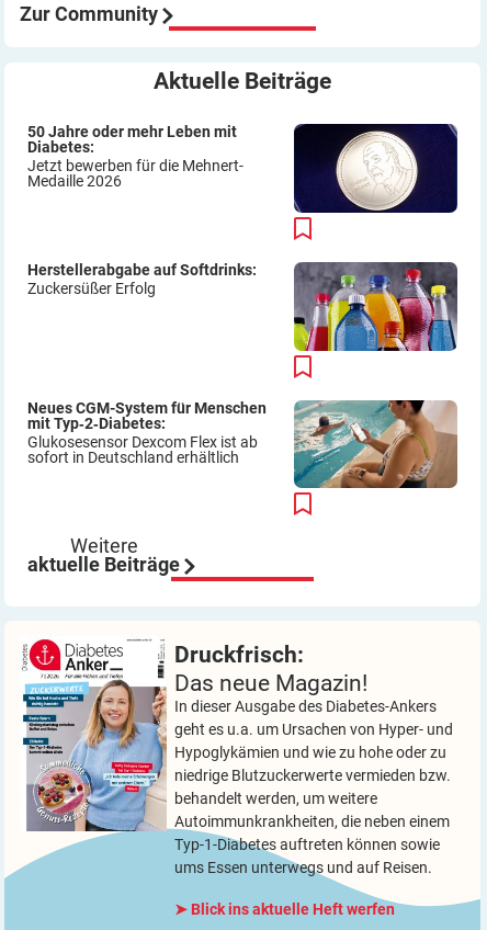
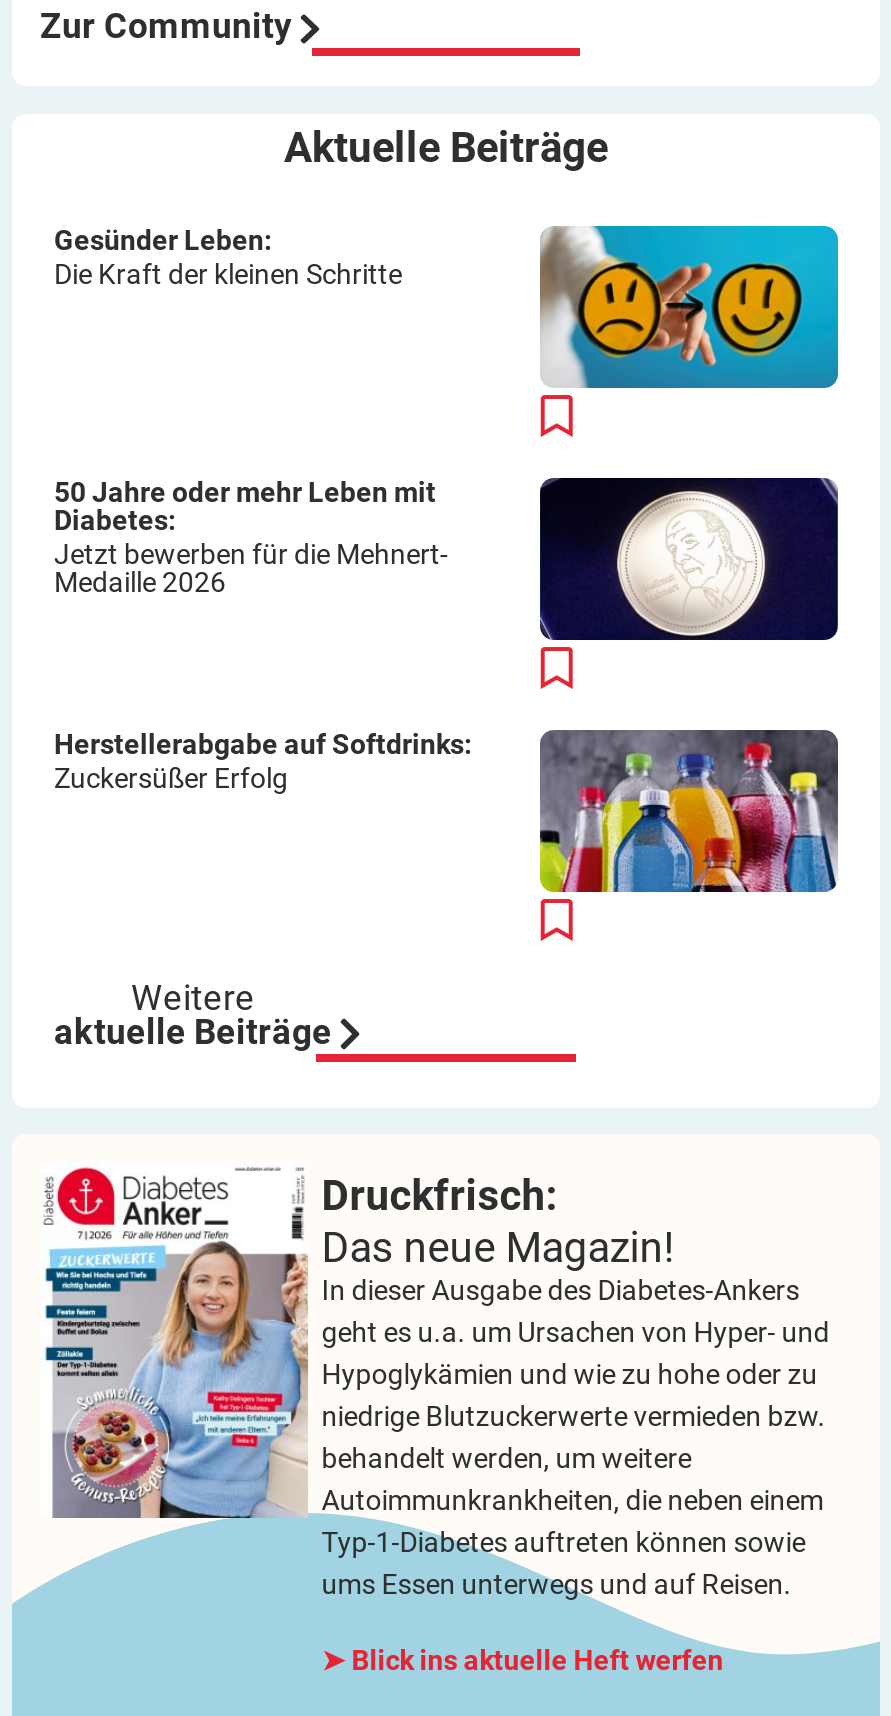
none -> [54,224,402,291] Gesünder Leben: | Die Kraft der kleinen Schritte
none -> [538,224,840,400] [image]
moved [27,123,457,297] -> [54,475,838,794]: [image] | 50 Jahre oder mehr Leben mit | Diabetes: | Jetzt bewerben für die Mehnert- | Medaille 2026 | Herstellerabgabe auf Softdrinks: | Zuckersüßer Erfolg
moved [293,261,460,359] -> [538,728,842,906]: [image]
[27,399,457,489] [image] | Neues CGM-System für Menschen | mit Typ‑2‑Diabetes: | Glukosesensor Dexcom Flex ist ab | sofort in Deutschland erhältlich -> none

